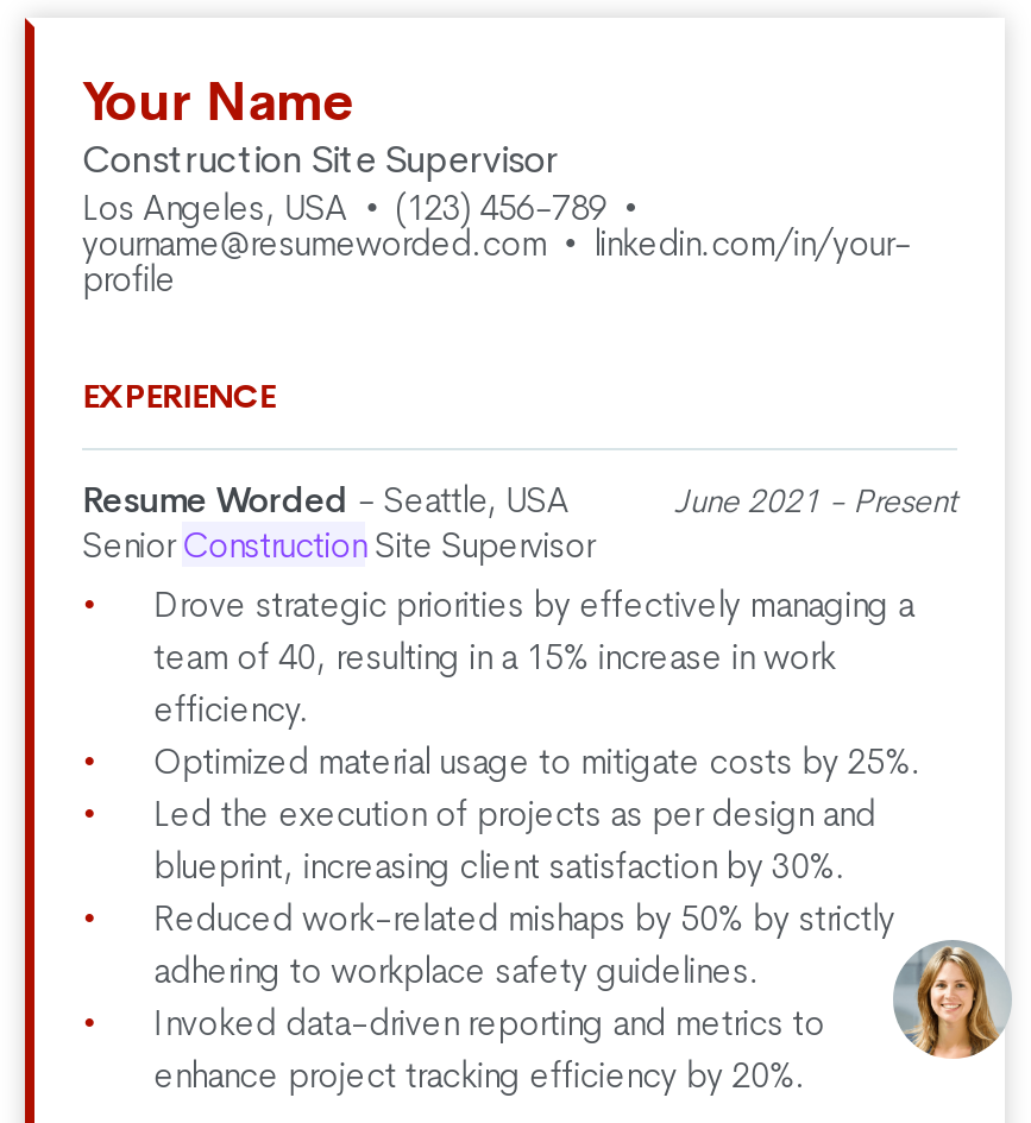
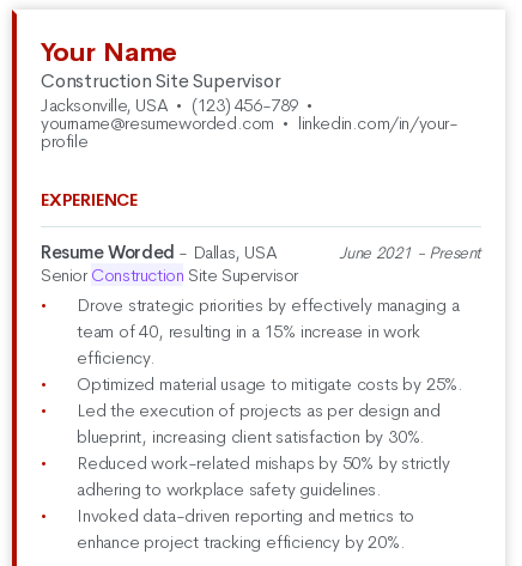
[82,184,645,229] Los Angeles, USA • (123) 456-789 • -> [41,93,318,116] Jacksonville, USA • (123) 456-789 •
[82,477,569,522] Resume Worded - Seattle, USA -> [41,241,277,263] Resume Worded - Dallas, USA
[891,938,1012,1061] [image] -> none

